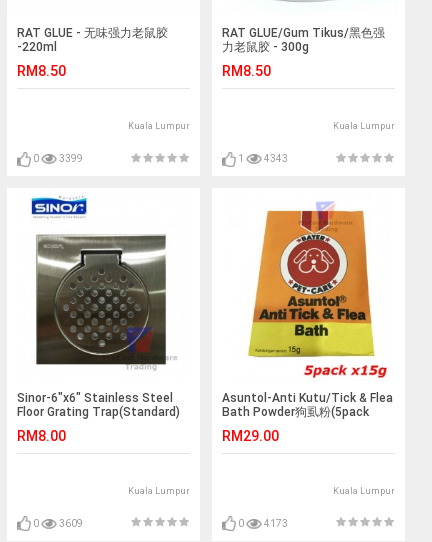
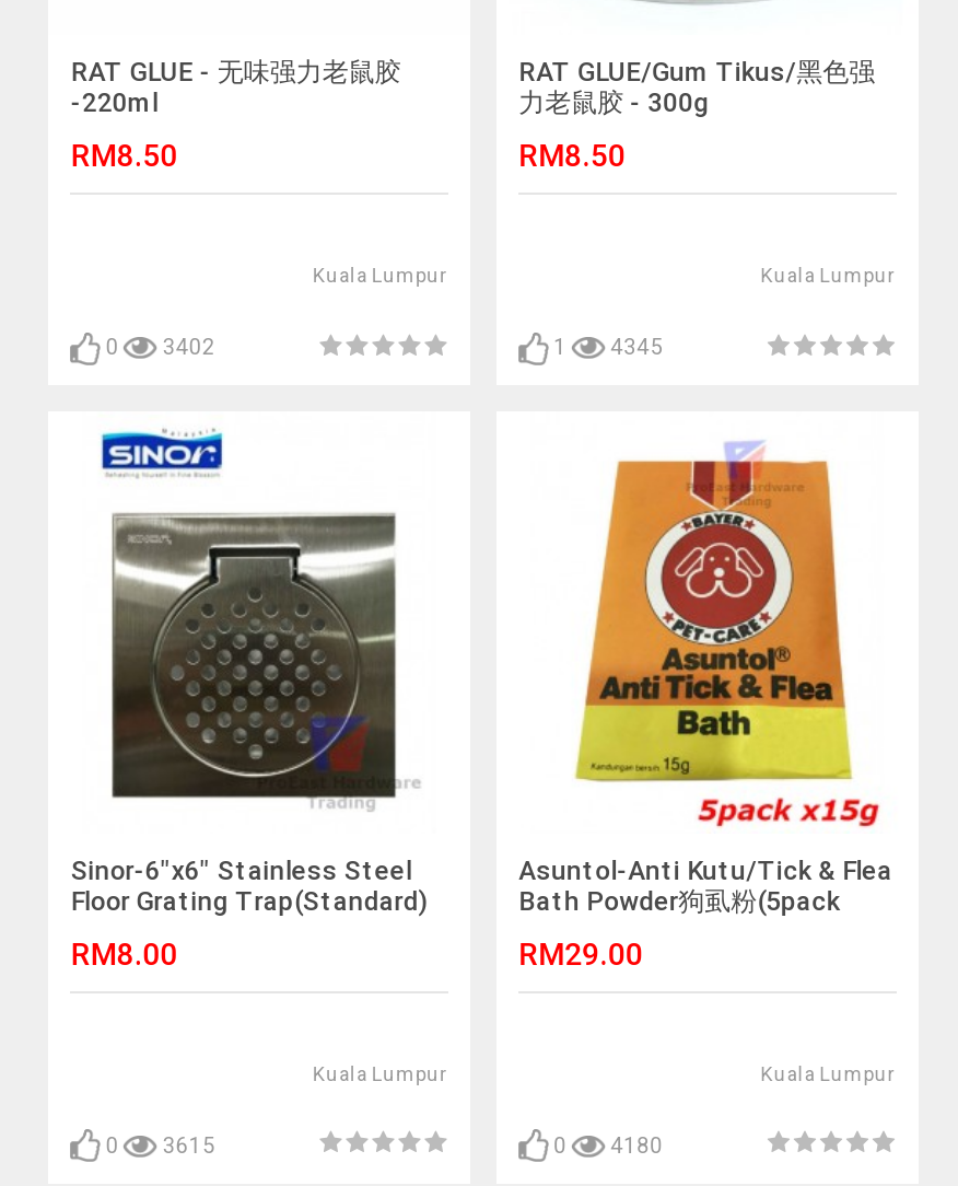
[31,153,83,164] 0 3399 -> [101,334,215,358] 0 3402
[236,153,288,164] 1 4343 -> [549,334,663,358] 1 4345
[31,518,83,529] 0 3609 -> [101,1133,215,1157] 0 3615
[236,518,288,529] 0 4173 -> [549,1133,663,1157] 0 4180

